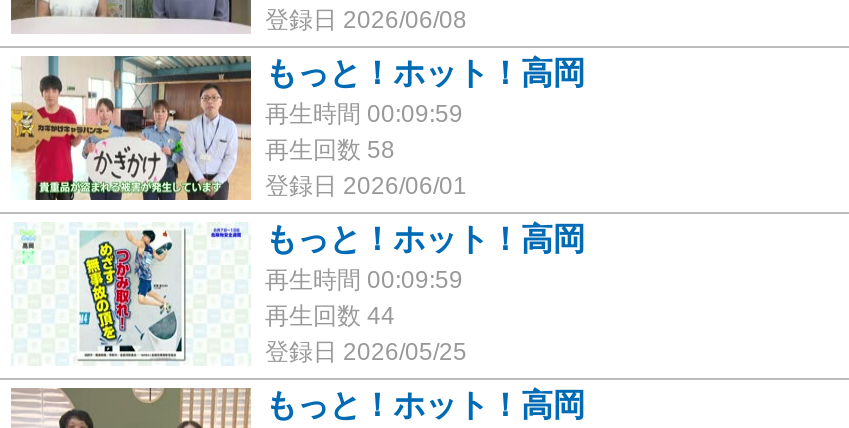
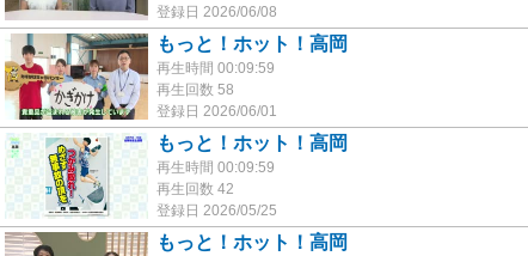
[265,302,395,330] 再生回数 44 -> [156,181,234,197] 再生回数 42

